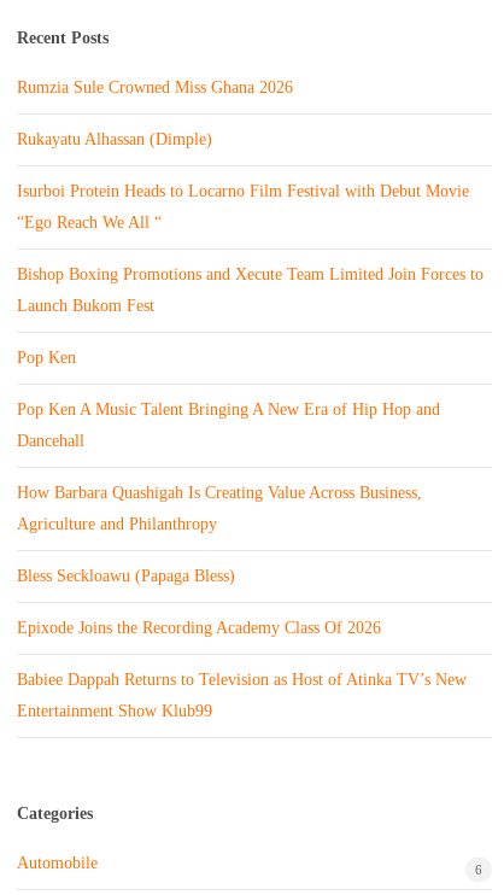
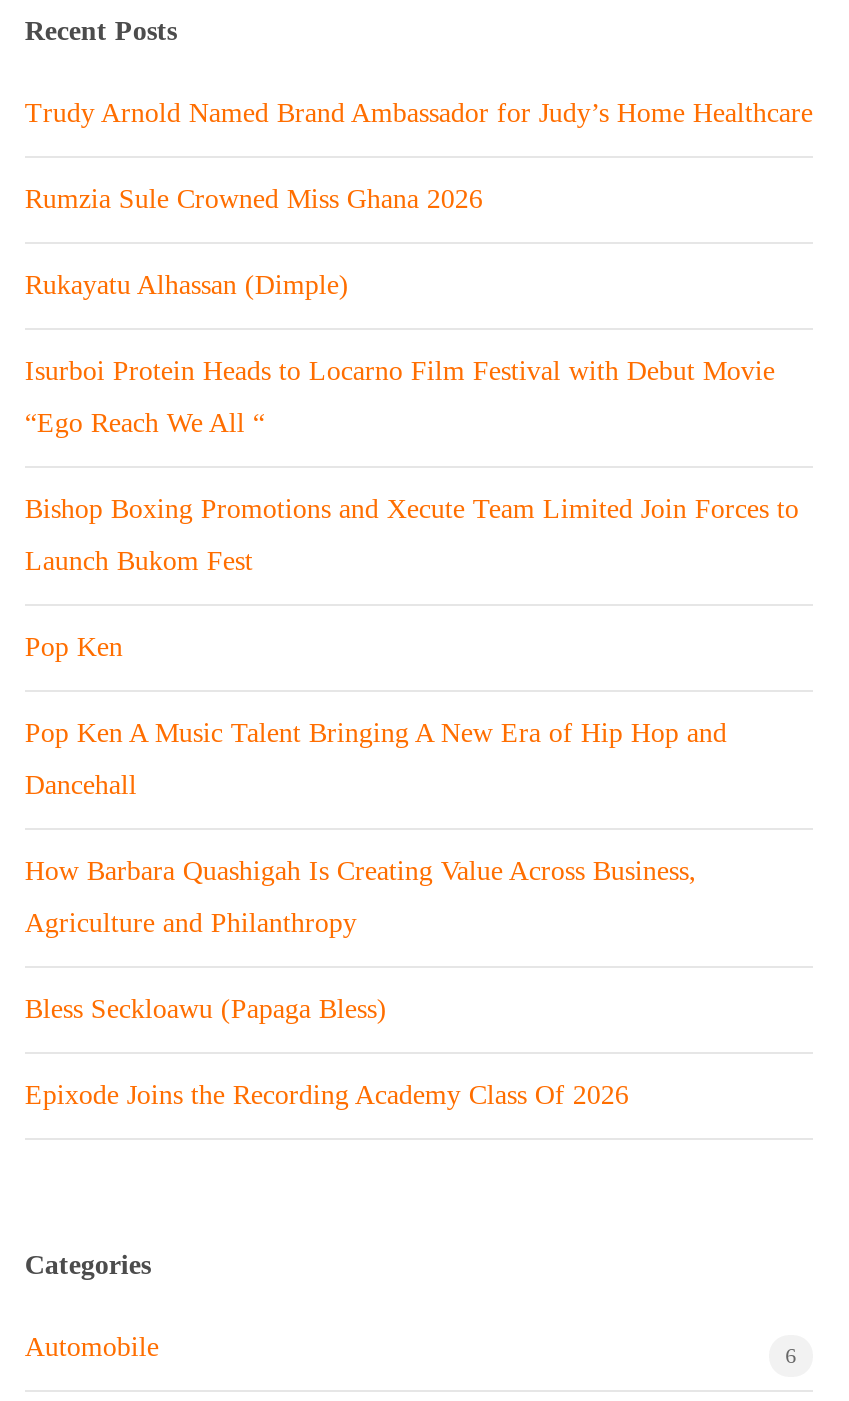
none -> [25,98,813,128] Trudy Arnold Named Brand Ambassador for Judy’s Home Healthcare
moved [17,79,483,637] -> [25,184,799,1110]: Rumzia Sule Crowned Miss Ghana 2026 | Rukayatu Alhassan (Dimple) | Isurboi Protein Heads to Locarno Film Festival with Debut Movie | ... | Bless Seckloawu (Papaga Bless) | Epixode Joins the Recording Academy Class Of 2026
[17,671,467,721] Babiee Dappah Returns to Television as Host of Atinka TV’s New | Entertainment Show Klub99 -> none

